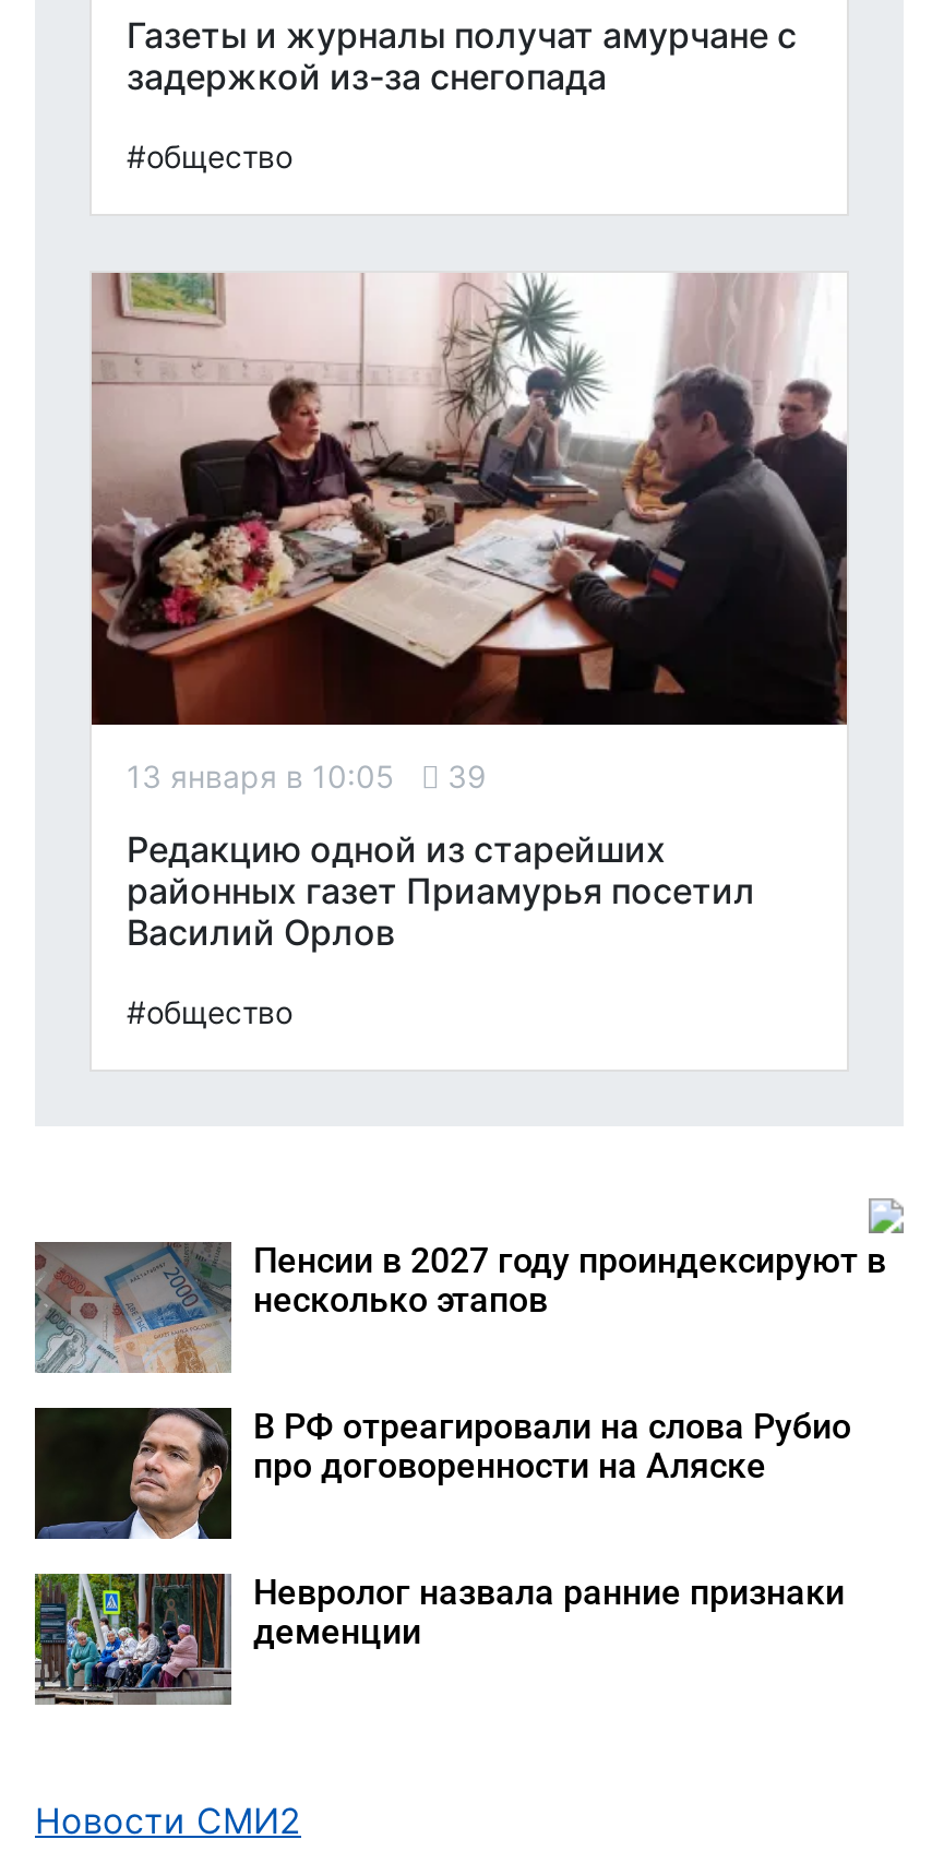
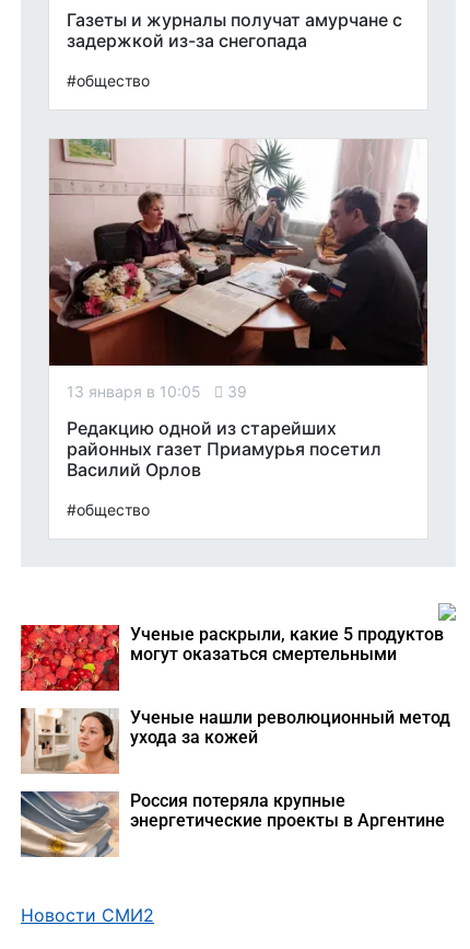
[33,1240,886,1375] [image] | Пенсии в 2027 году проиндексируют в | несколько этапов -> [20,624,444,692] [image] | Ученые раскрыли, какие 5 продуктов | могут оказаться смертельными
[33,1406,851,1541] [image] | В РФ отреагировали на слова Рубио | про договоренности на Аляске -> [20,707,450,775] [image] | Ученые нашли революционный метод | ухода за кожей
[33,1572,845,1705] [image] | Невролог назвала ранние признаки | деменции -> [20,790,445,857] [image] | Россия потеряла крупные | энергетические проекты в Аргентине

